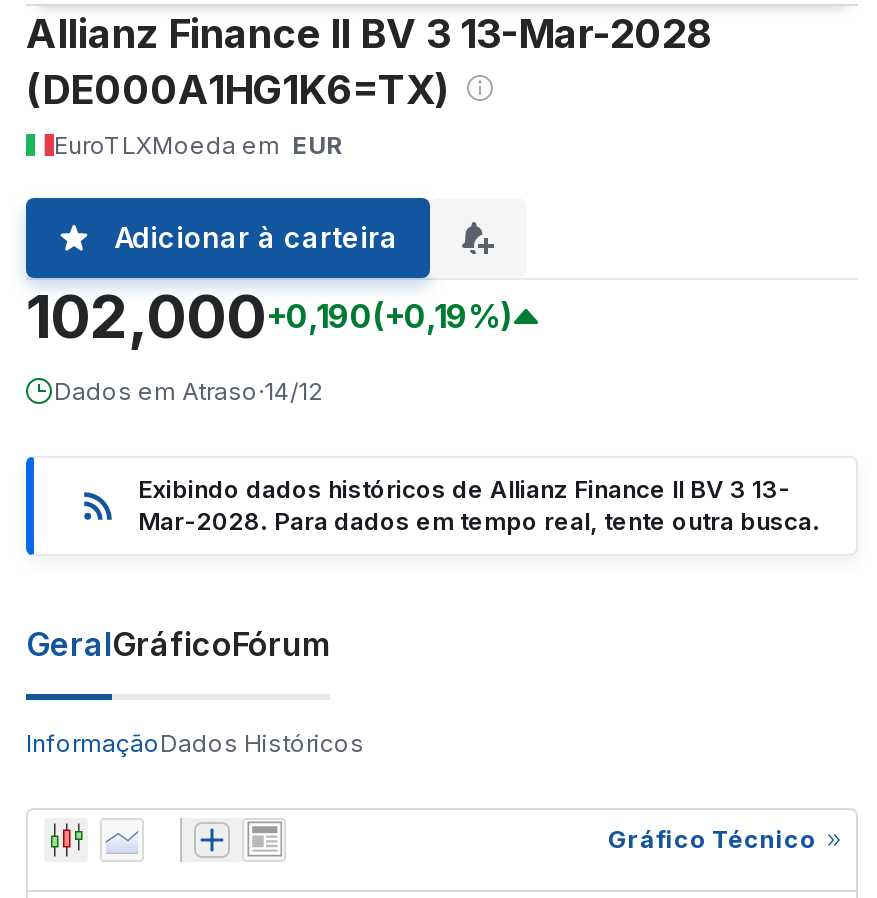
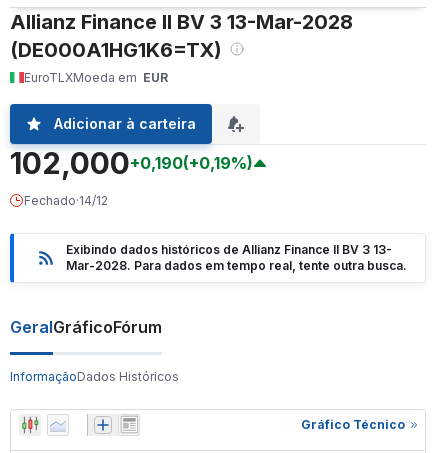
[54,376,322,406] Dados em Atraso·14/12 -> [24,193,108,208] Fechado·14/12

